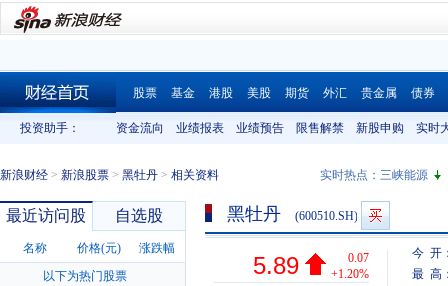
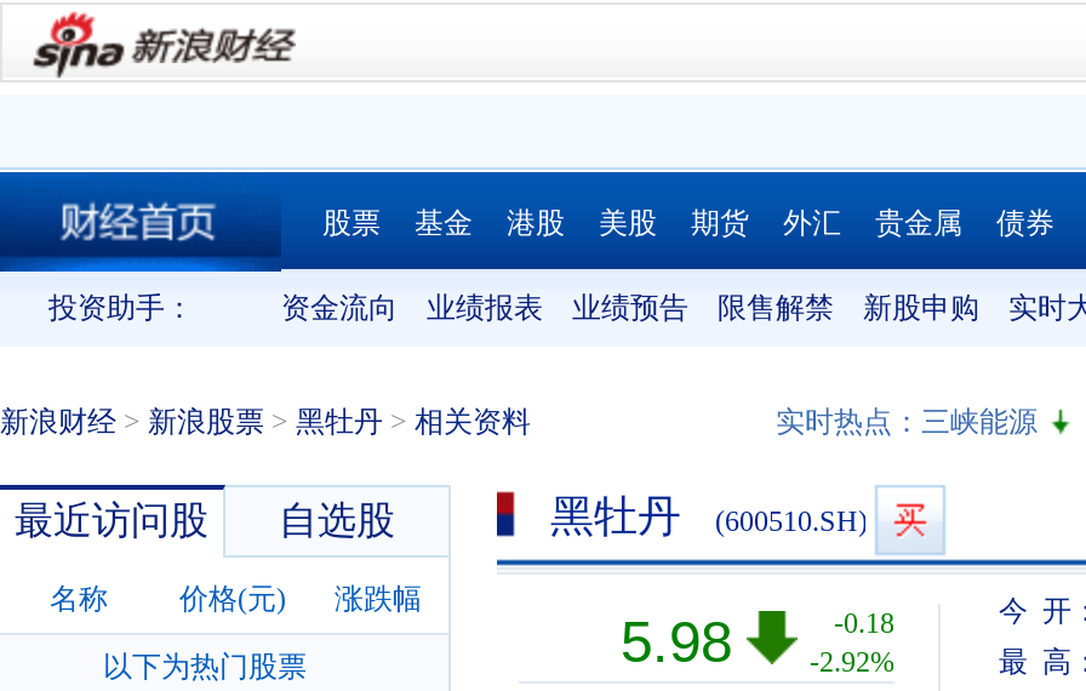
[253,252,299,279] 5.89 -> [621,609,732,674] 5.98
[348,251,369,265] 0.07 -> [834,606,894,640] -0.18
[331,267,369,281] +1.20% -> [810,645,894,679] -2.92%

